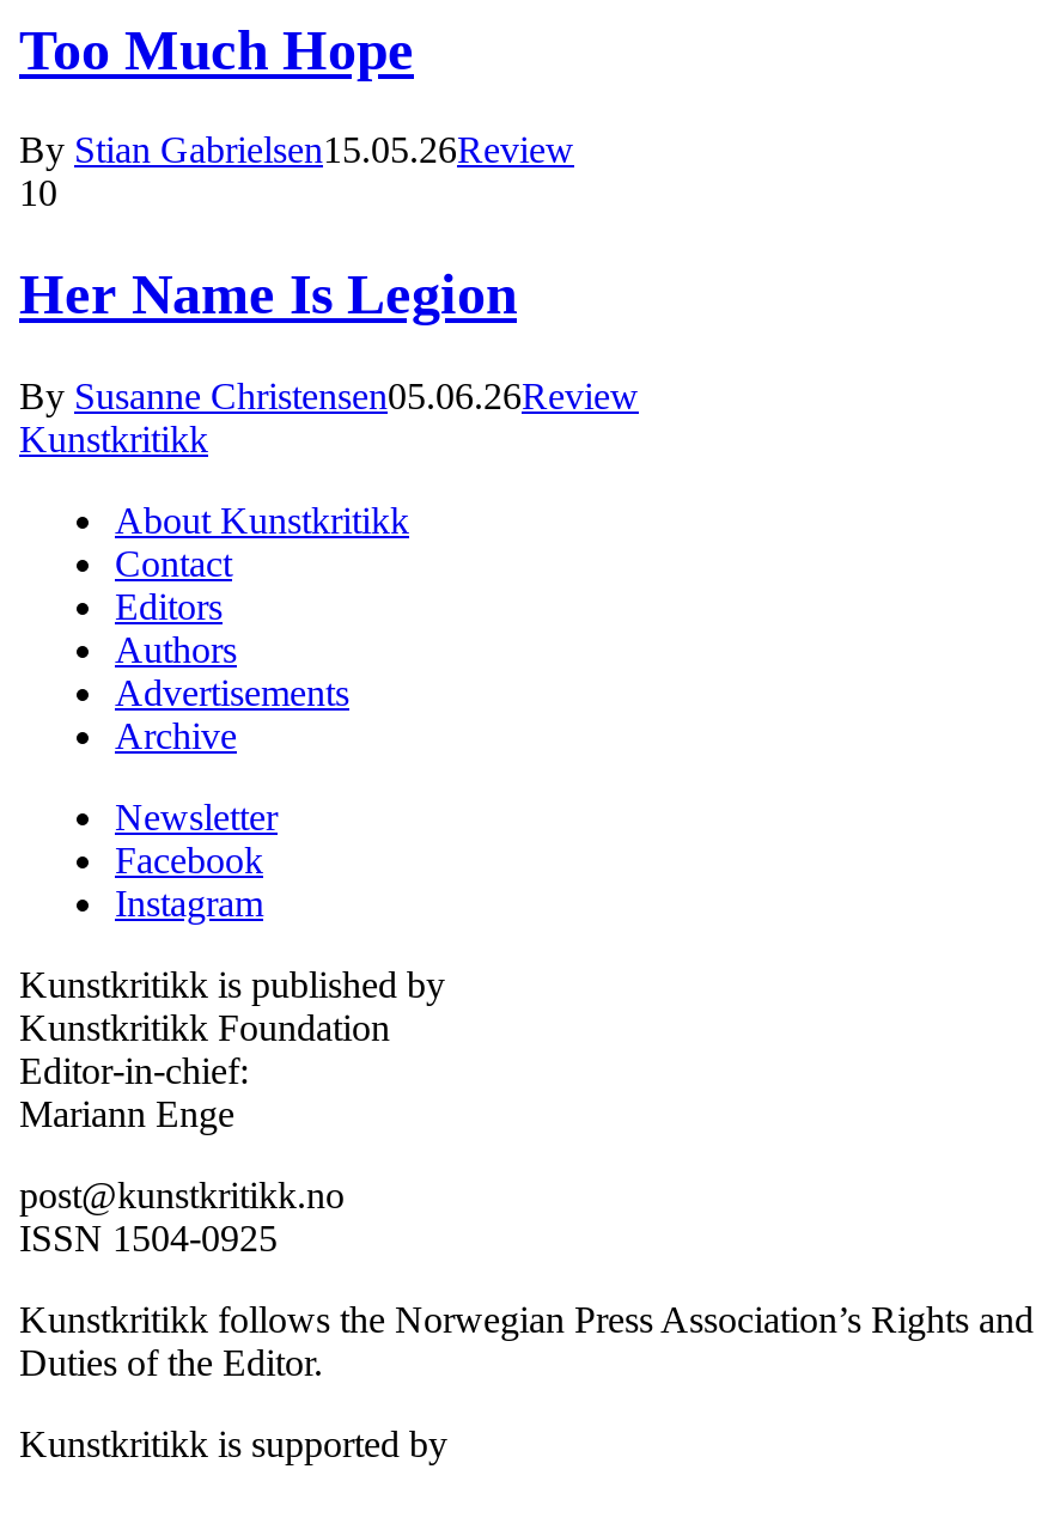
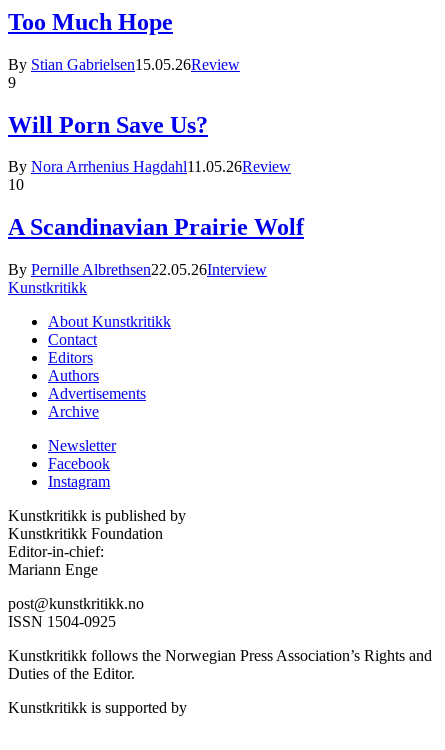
none -> [8,74,291,175] 9 | Will Porn Save Us? | By Nora Arrhenius Hagdahl11.05.26Review
[19,264,517,327] Her Name Is Legion -> [8,214,304,240] A Scandinavian Prairie Wolf
[19,377,639,417] By Susanne Christensen05.06.26Review -> [8,261,267,278] By Pernille Albrethsen22.05.26Interview

